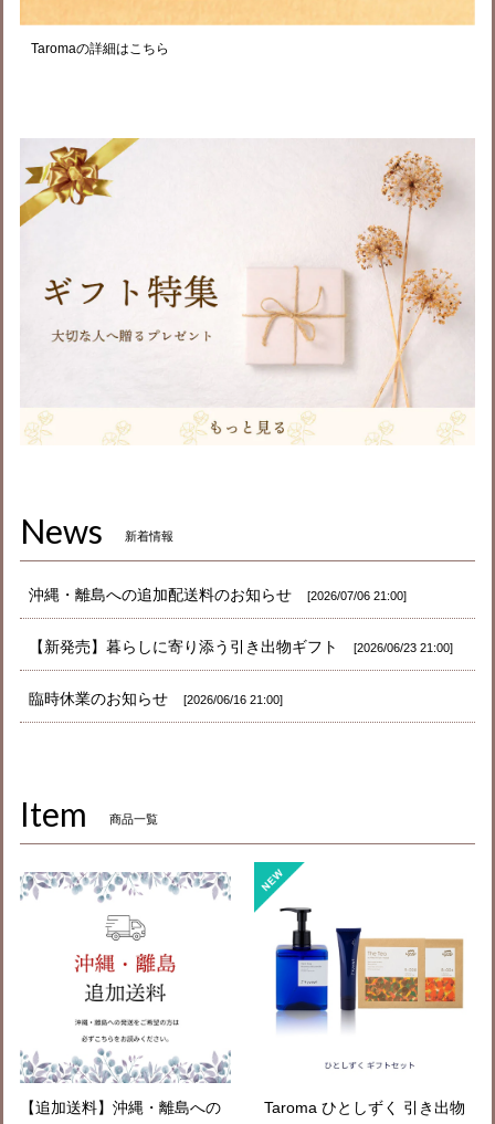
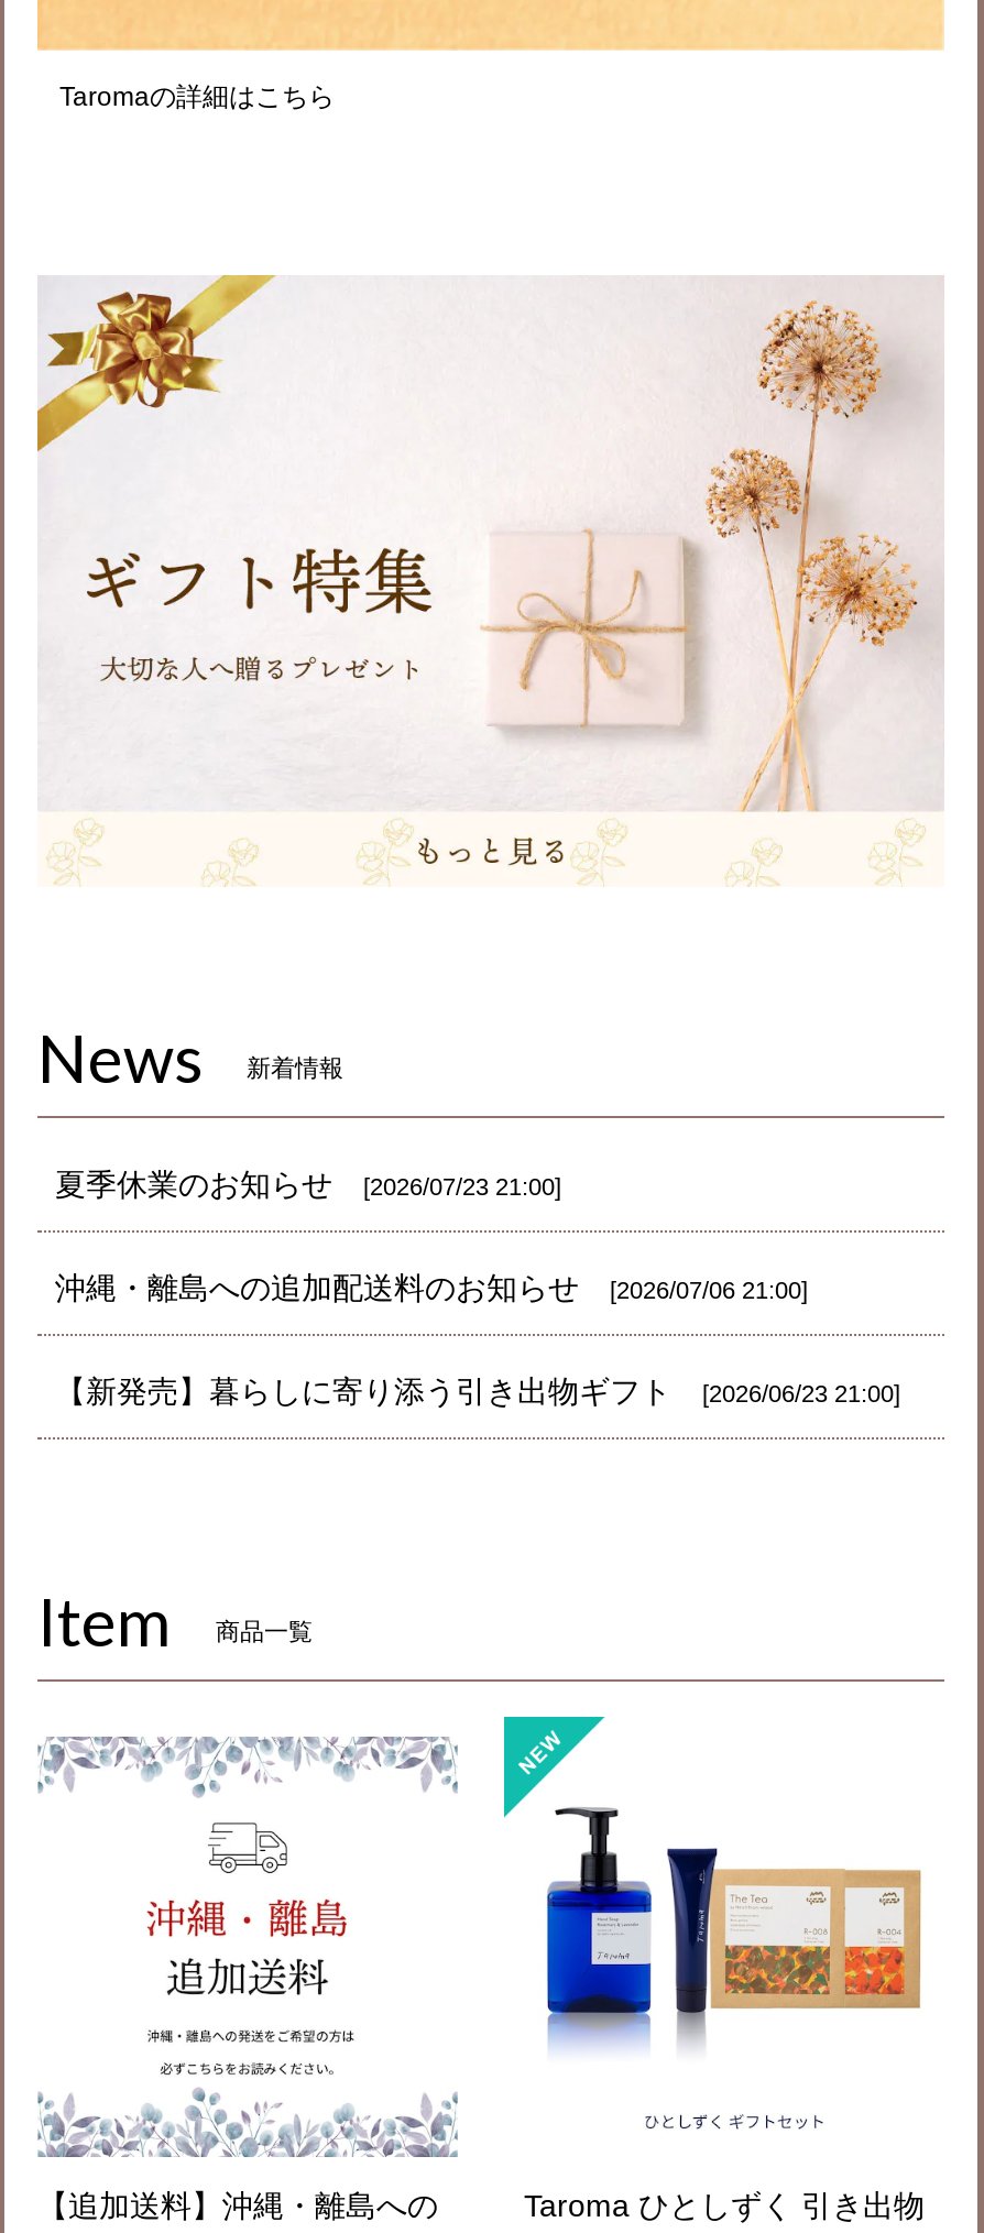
none -> [55,1167,555,1203] 夏季休業のお知らせ | 2026/07/23 21:00
moved [29,586,450,656] -> [55,1271,894,1410]: 沖縄・離島への追加配送料のお知らせ | 2026/07/06 21:00 | 【新発売】暮らしに寄り添う引き出物ギフト | 2026/06/23 21:00
[29,690,280,708] 臨時休業のお知らせ | 2026/06/16 21:00 -> none

